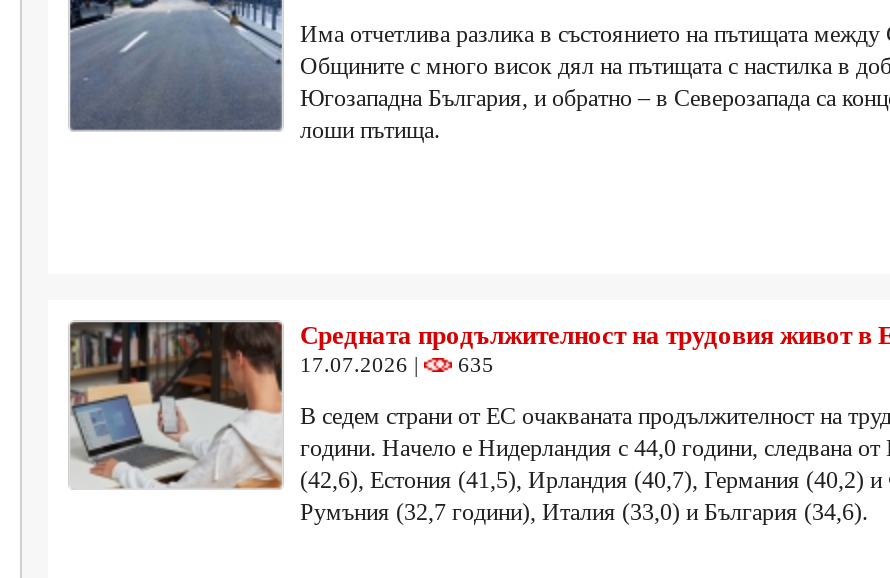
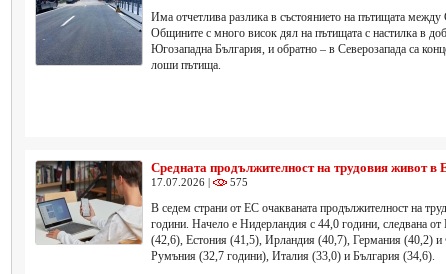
[452,352,494,376] 635 -> [227,176,248,188] 575

